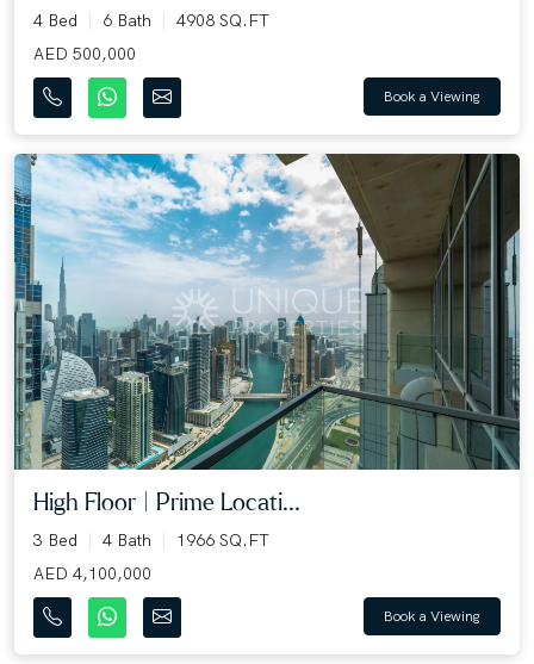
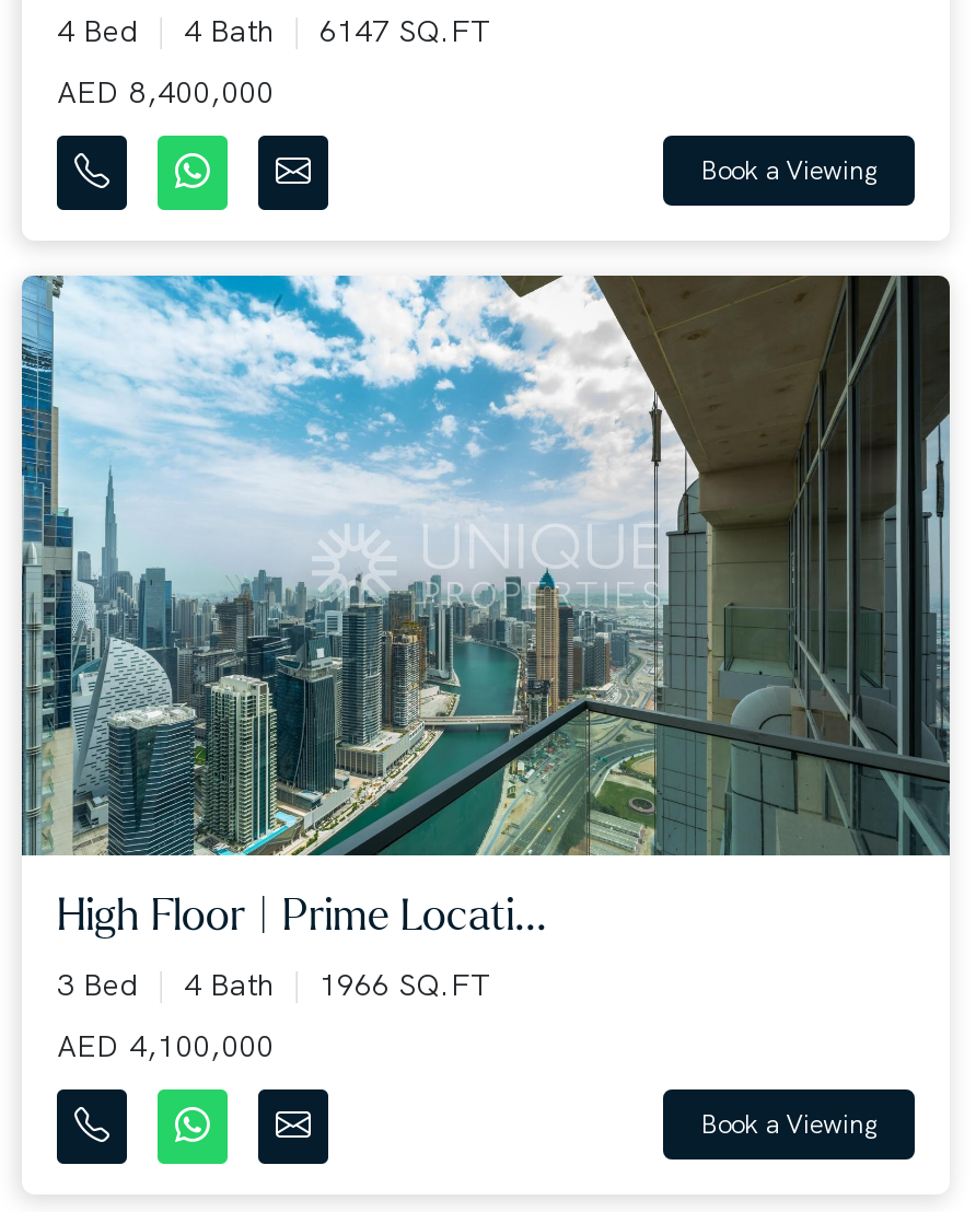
[103,9,151,31] 6 Bath -> [184,10,274,49] 4 Bath
[176,9,269,31] 4908 SQ.FT -> [319,10,490,49] 6147 SQ.FT
[33,42,136,64] AED 500,000 -> [57,71,274,111] AED 8,400,000

